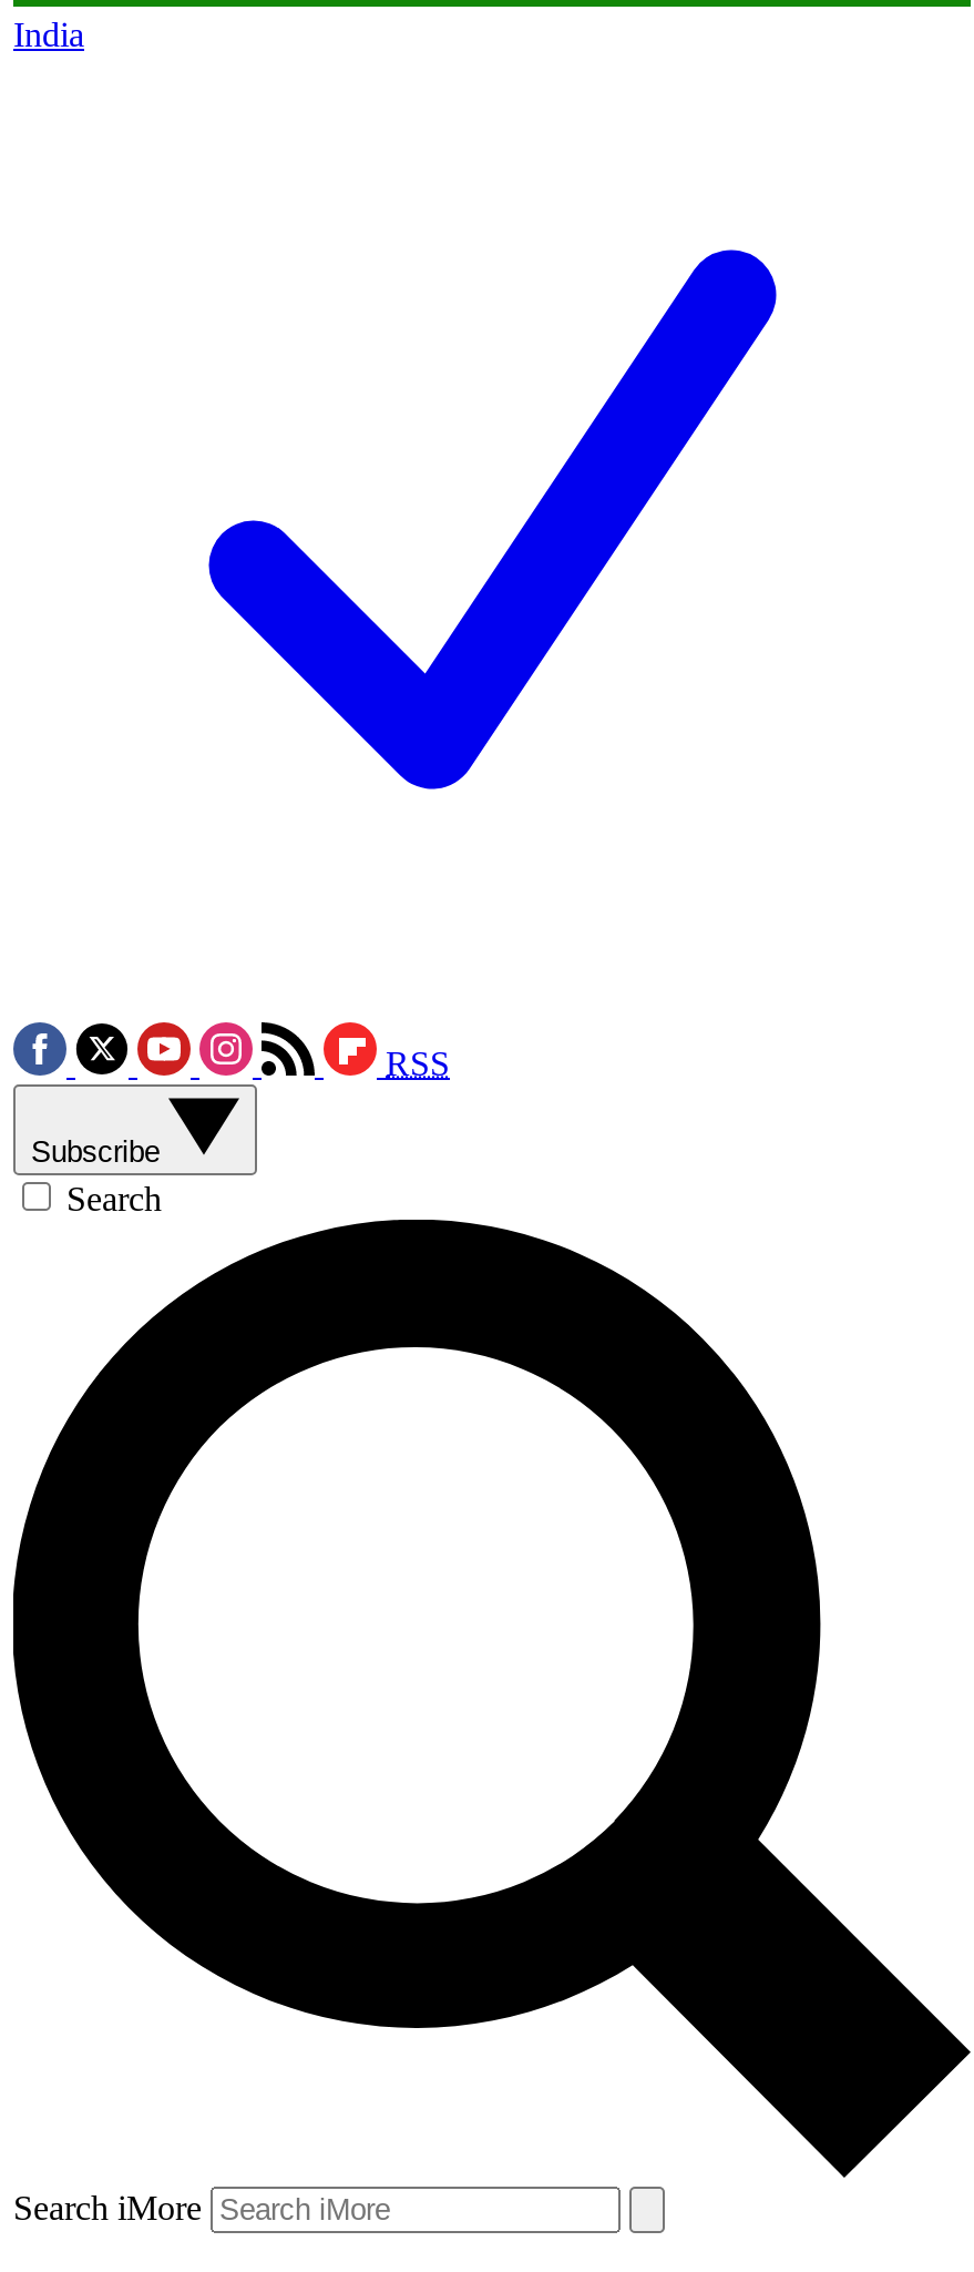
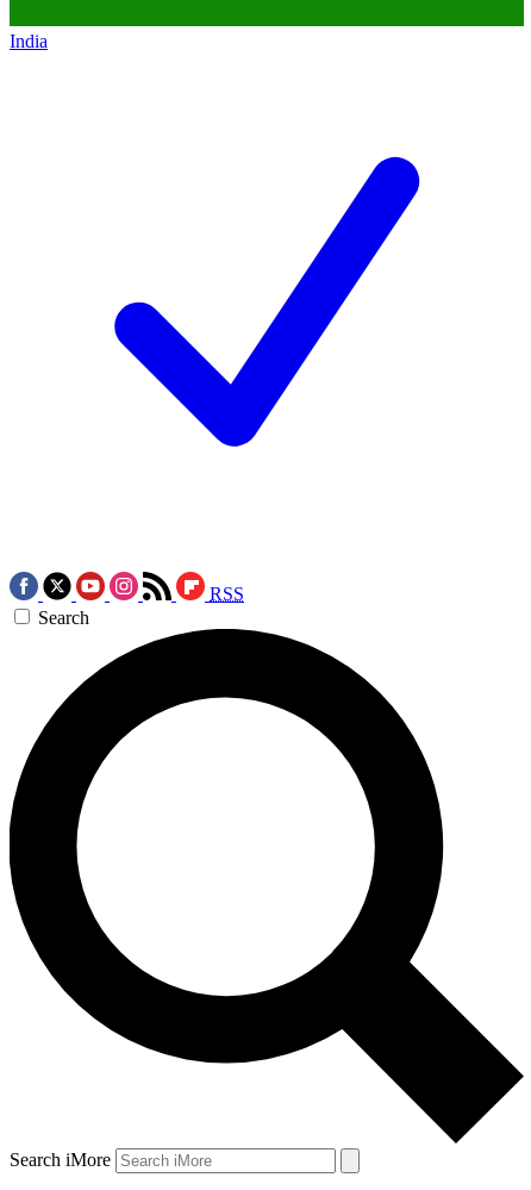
[31,1134,168,1168] Subscribe -> none

